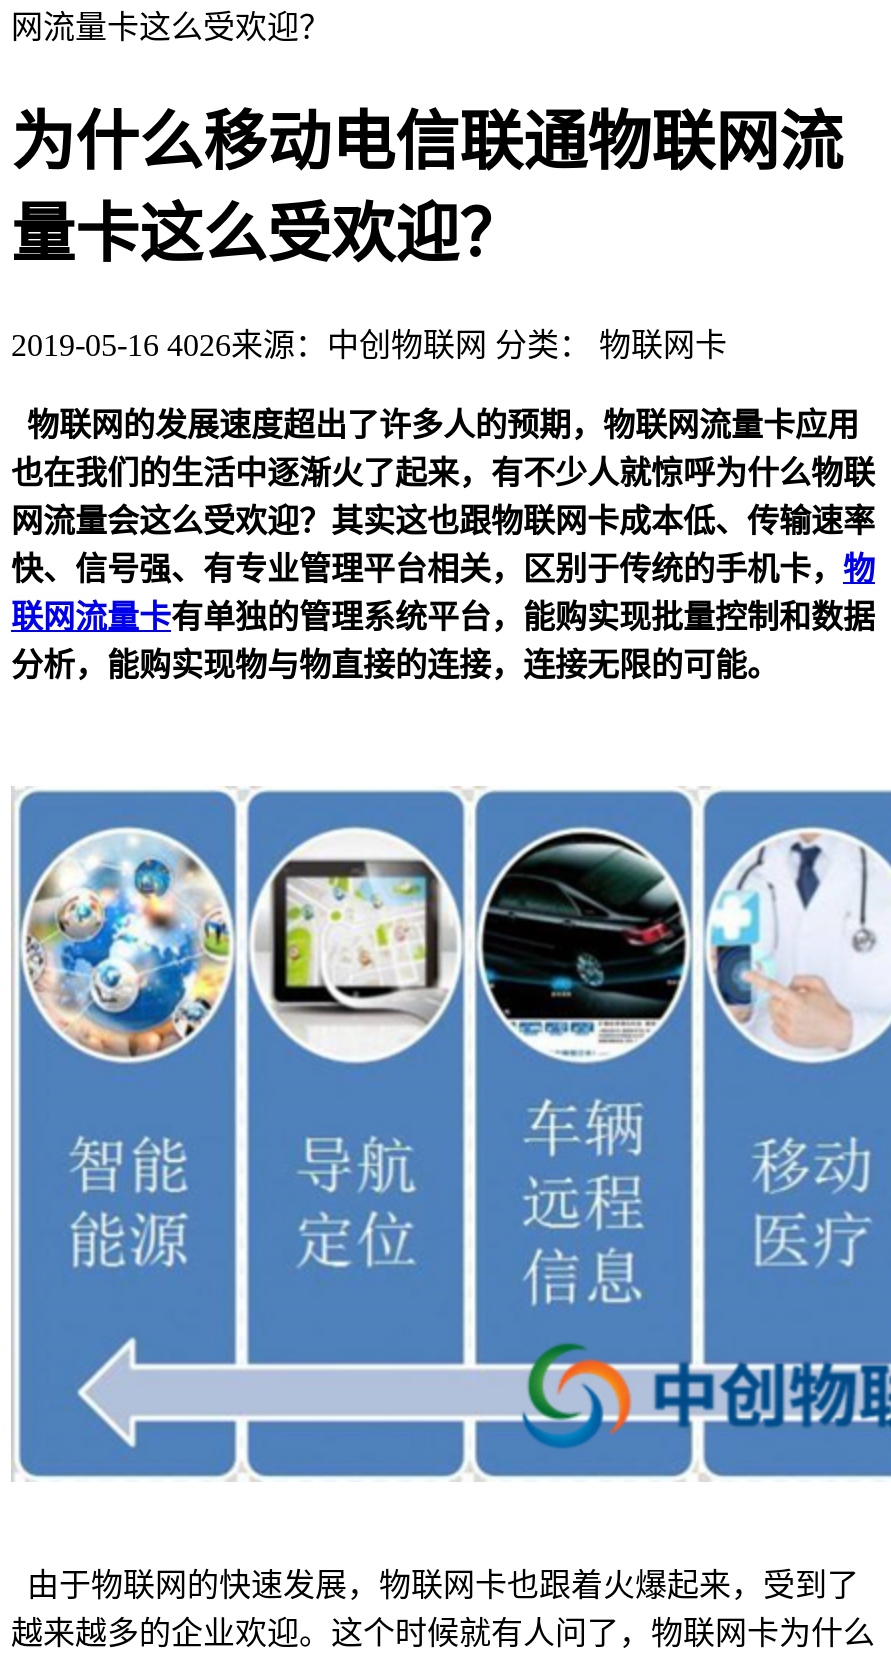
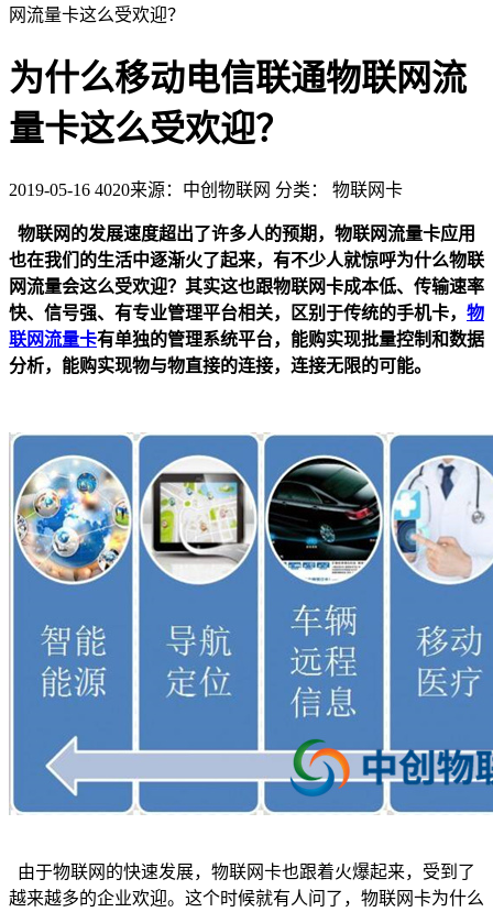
[11,328,727,362] 2019-05-16 4026来源：中创物联网 分类： 物联网卡 -> [9,180,403,199] 2019-05-16 4020来源：中创物联网 分类： 物联网卡

